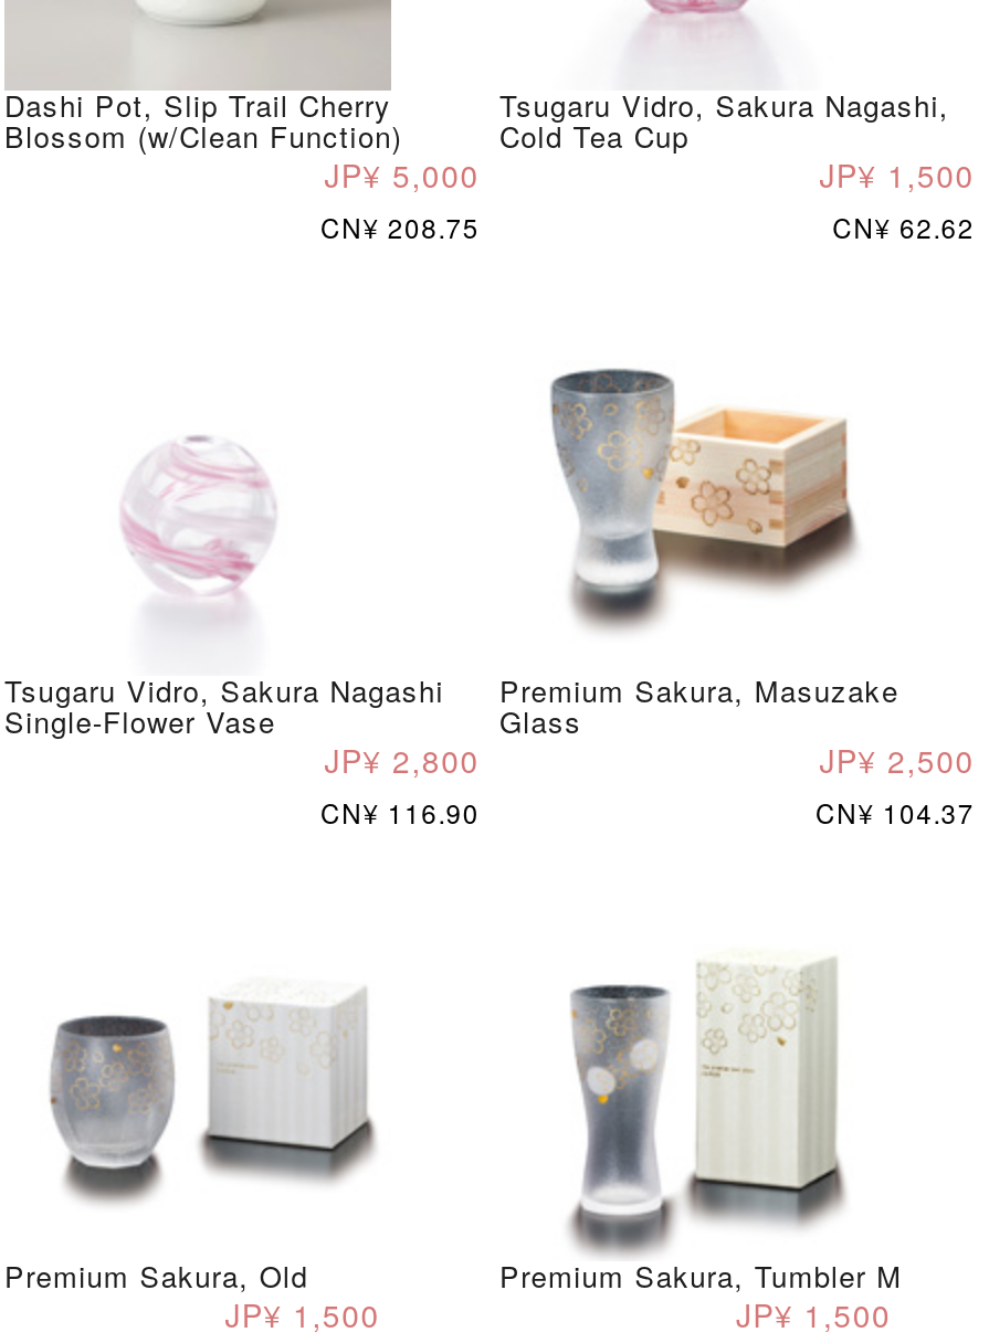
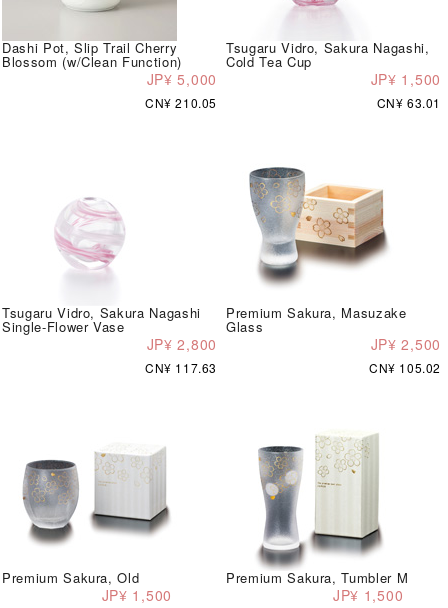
[320,207,480,244] CN¥ 208.75 -> [145,93,217,110] CN¥ 210.05
[832,207,975,244] CN¥ 62.62 -> [377,93,441,110] CN¥ 63.01
[320,792,480,829] CN¥ 116.90 -> [145,358,217,375] CN¥ 117.63
[816,792,975,829] CN¥ 104.37 -> [369,358,441,375] CN¥ 105.02

